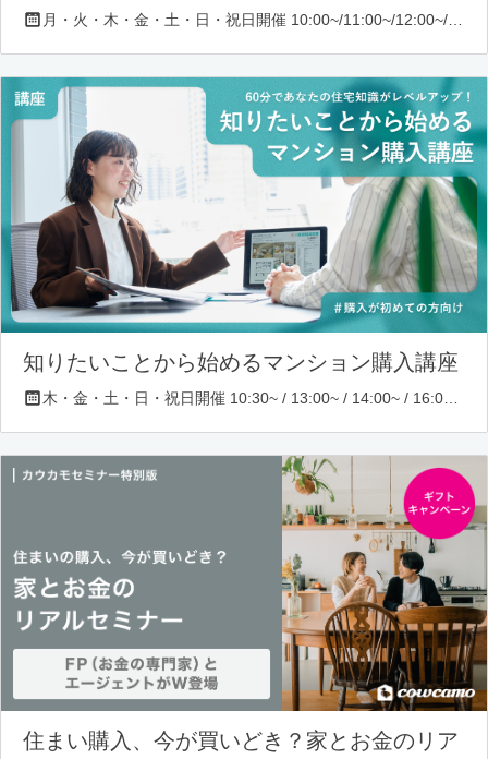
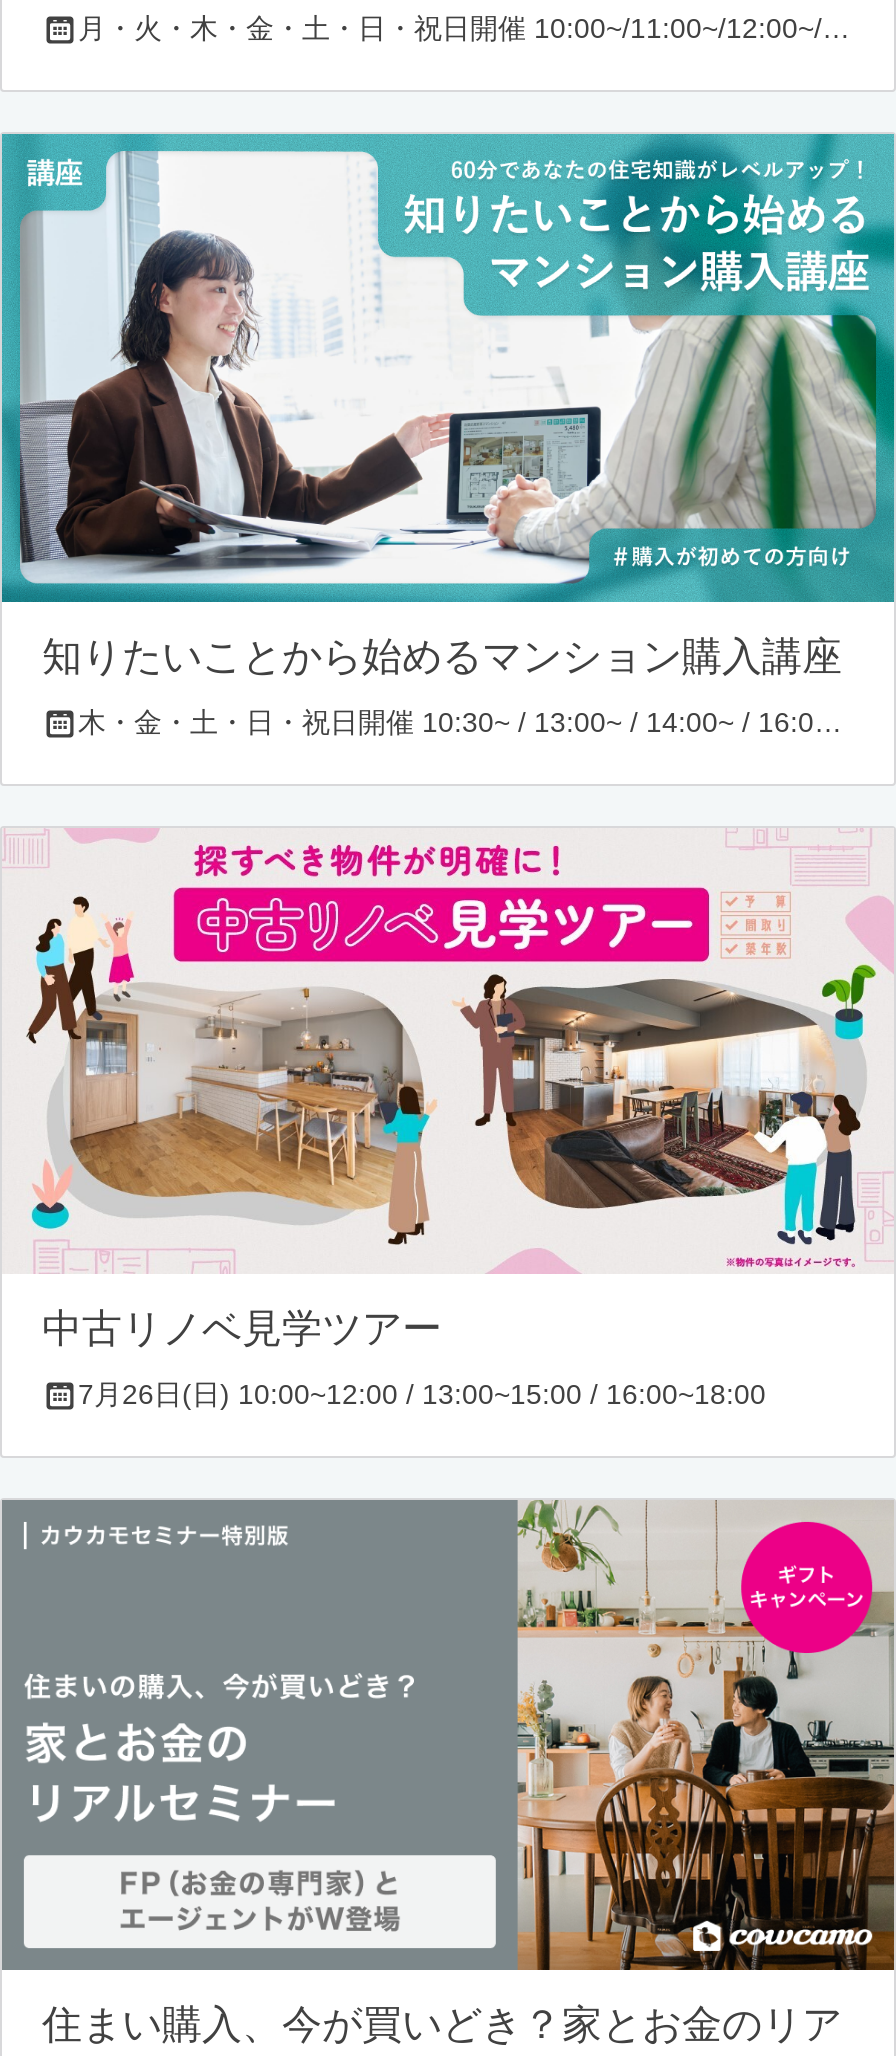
none -> [6,829,890,1411] [image] | 中古リノベ見学ツアー | 7月26日(日) 10:00~12:00 / 13:00~15:00 / 16:00~18:00

